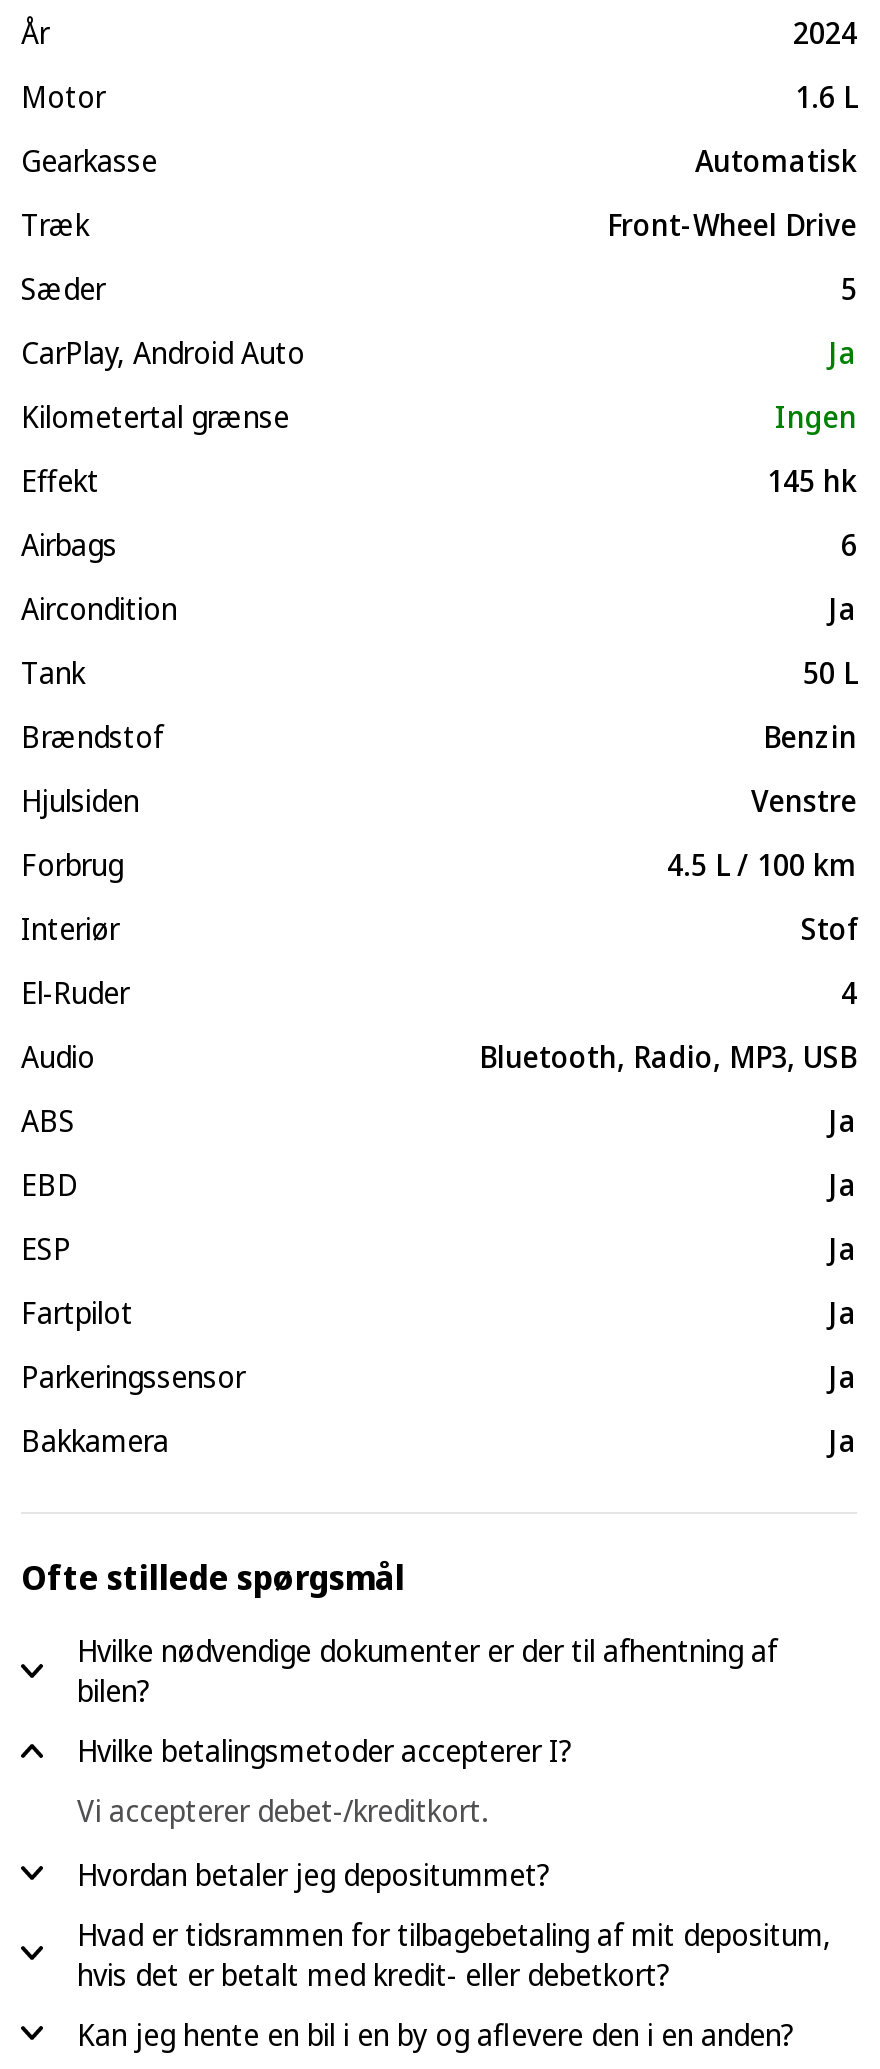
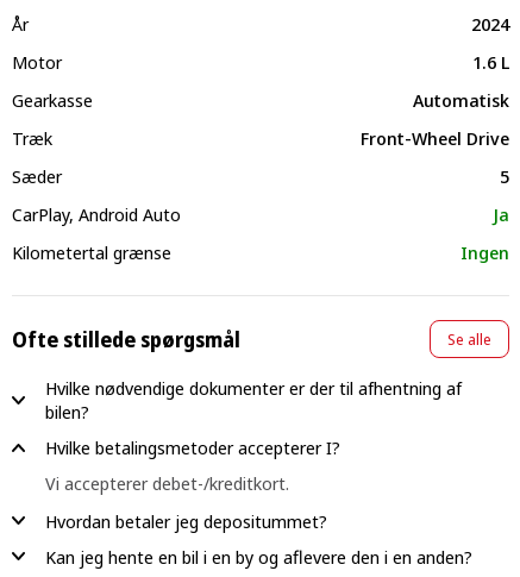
[21,461,857,1461] Effekt | 145 hk | Airbags | 6 | Aircondition | Ja | Tank | 50 L | Brændstof | Benzin | Hjulsiden | Venstre | Forbrug | 4.5 L / 100 km | Interiør | Stof | El-Ruder | 4 | Audio | Bluetooth, Radio, MP3, USB | ABS | Ja | EBD | Ja | ESP | Ja | Fartpilot | Ja | Parkeringssensor | Ja | Bakkamera | Ja -> none
none -> [447,328,491,350] Se alle
[77,1914,831,1994] Hvad er tidsrammen for tilbagebetaling af mit depositum, | hvis det er betalt med kredit- eller debetkort? -> none

